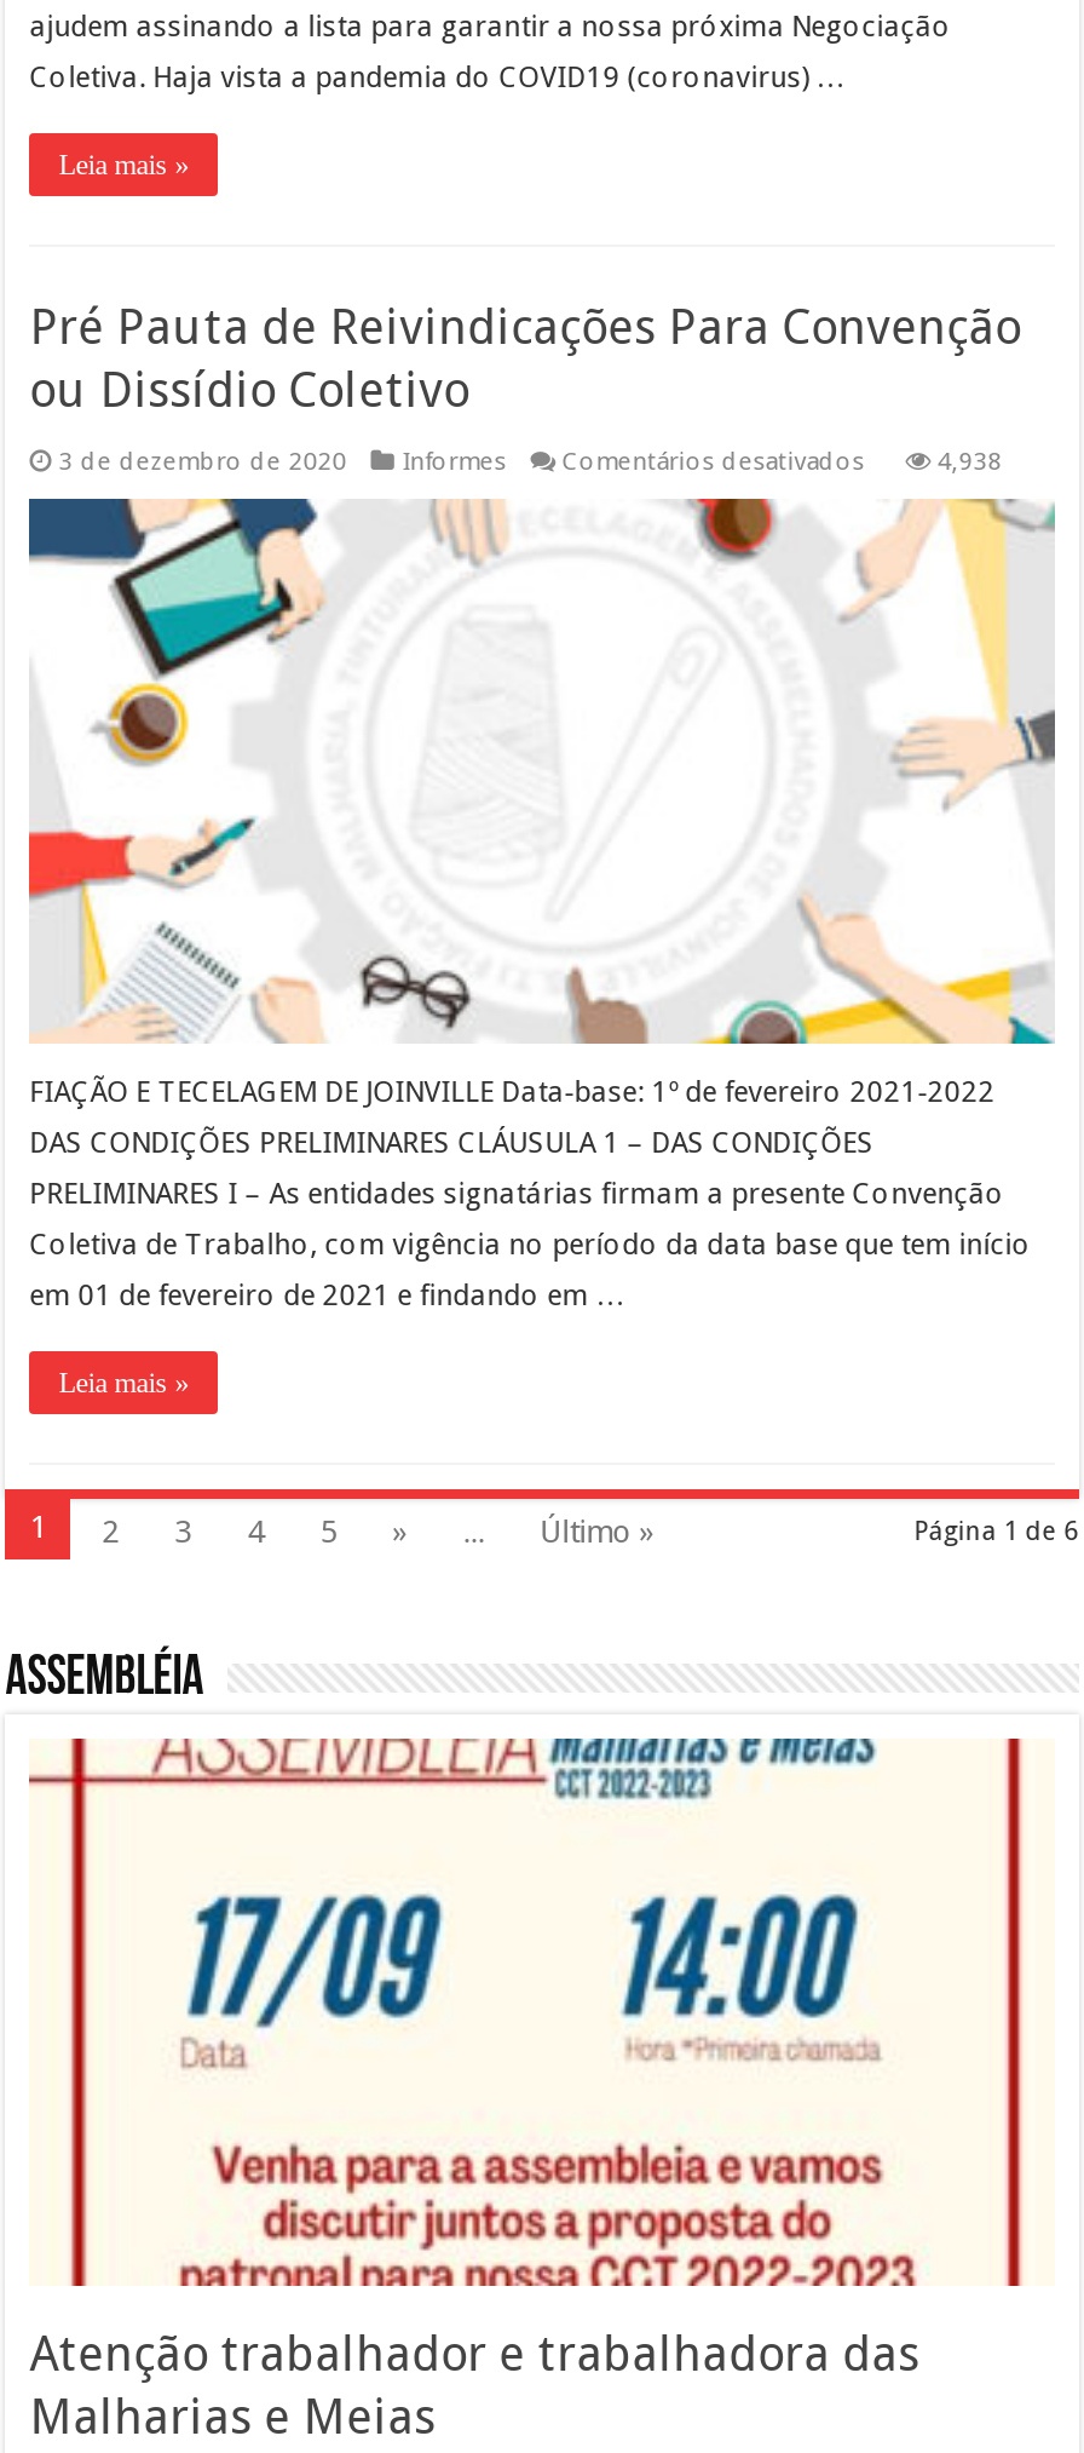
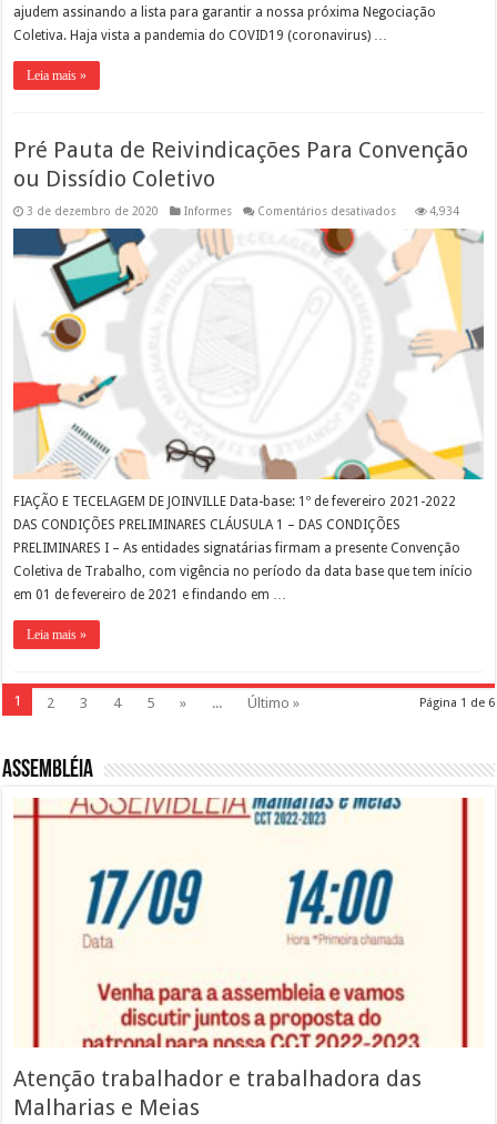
[937,446,1002,475] 4,938 -> [430,204,460,218] 4,934

